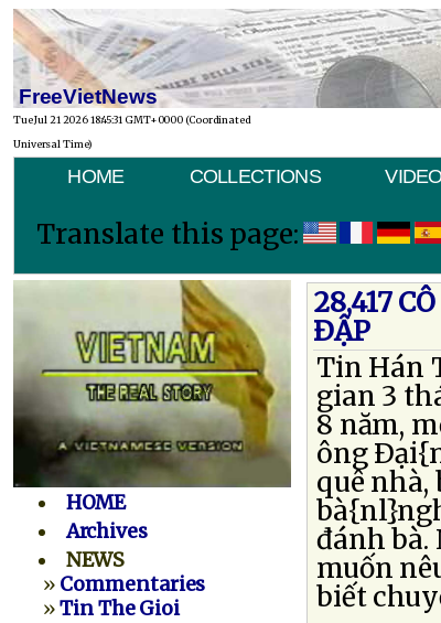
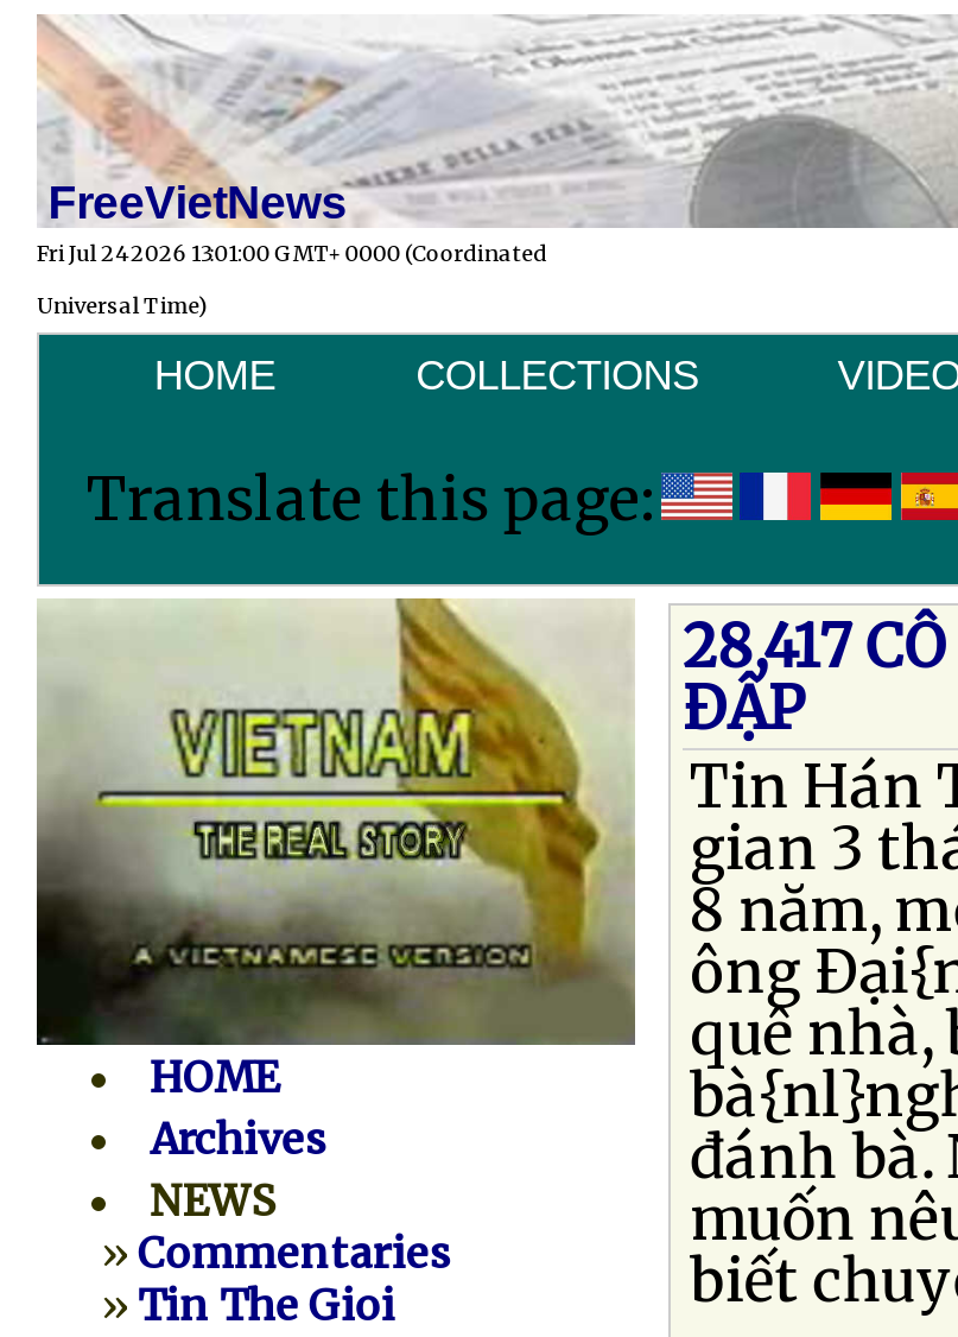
[13,114,251,126] Tue Jul 21 2026 18:45:31 GMT+0000 (Coordinated -> [37,240,547,266] Fri Jul 24 2026 13:01:00 GMT+0000 (Coordinated

